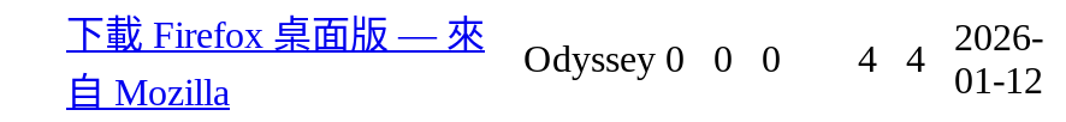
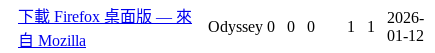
[858,38,877,79] 4 -> [347,18,355,35] 1
[906,38,925,79] 4 -> [367,18,375,35] 1

